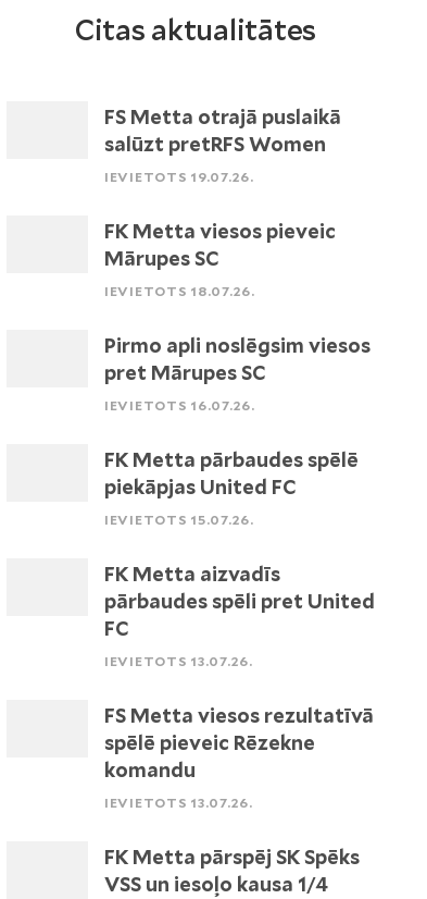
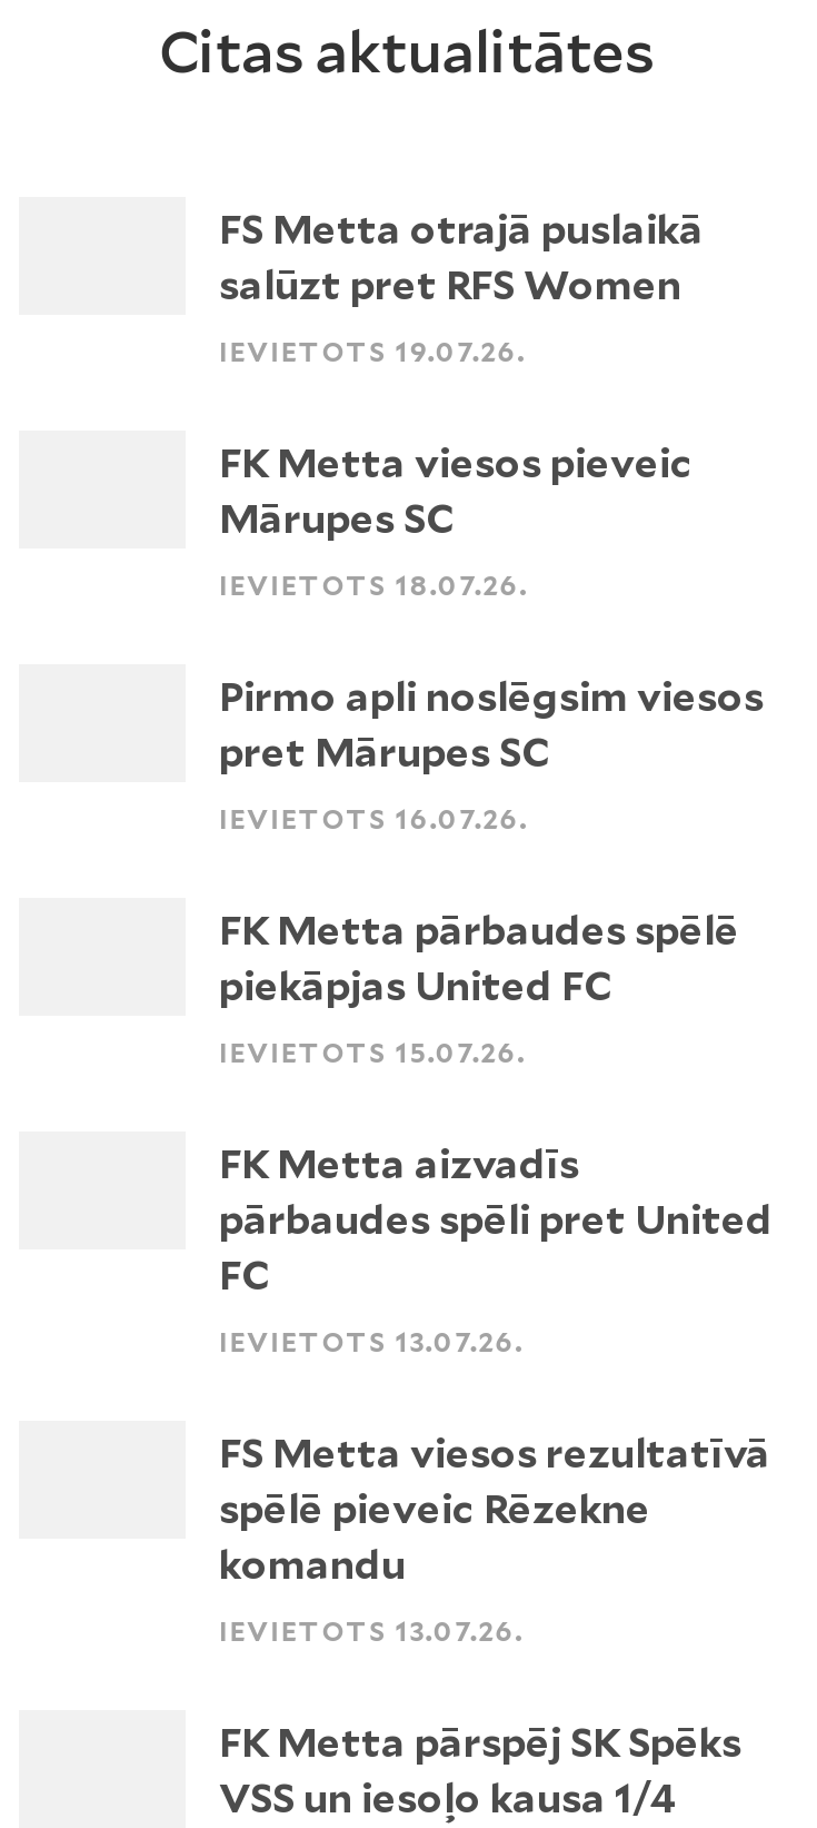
[104,133,326,156] salūzt pretRFS Women -> [219,261,681,308] salūzt pret RFS Women

